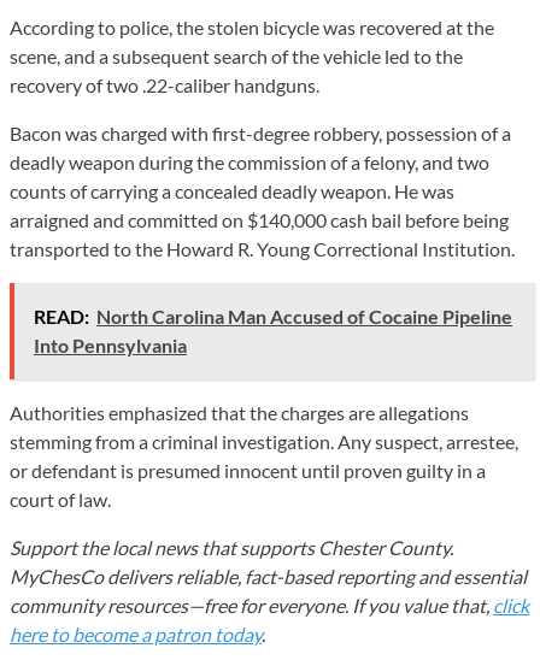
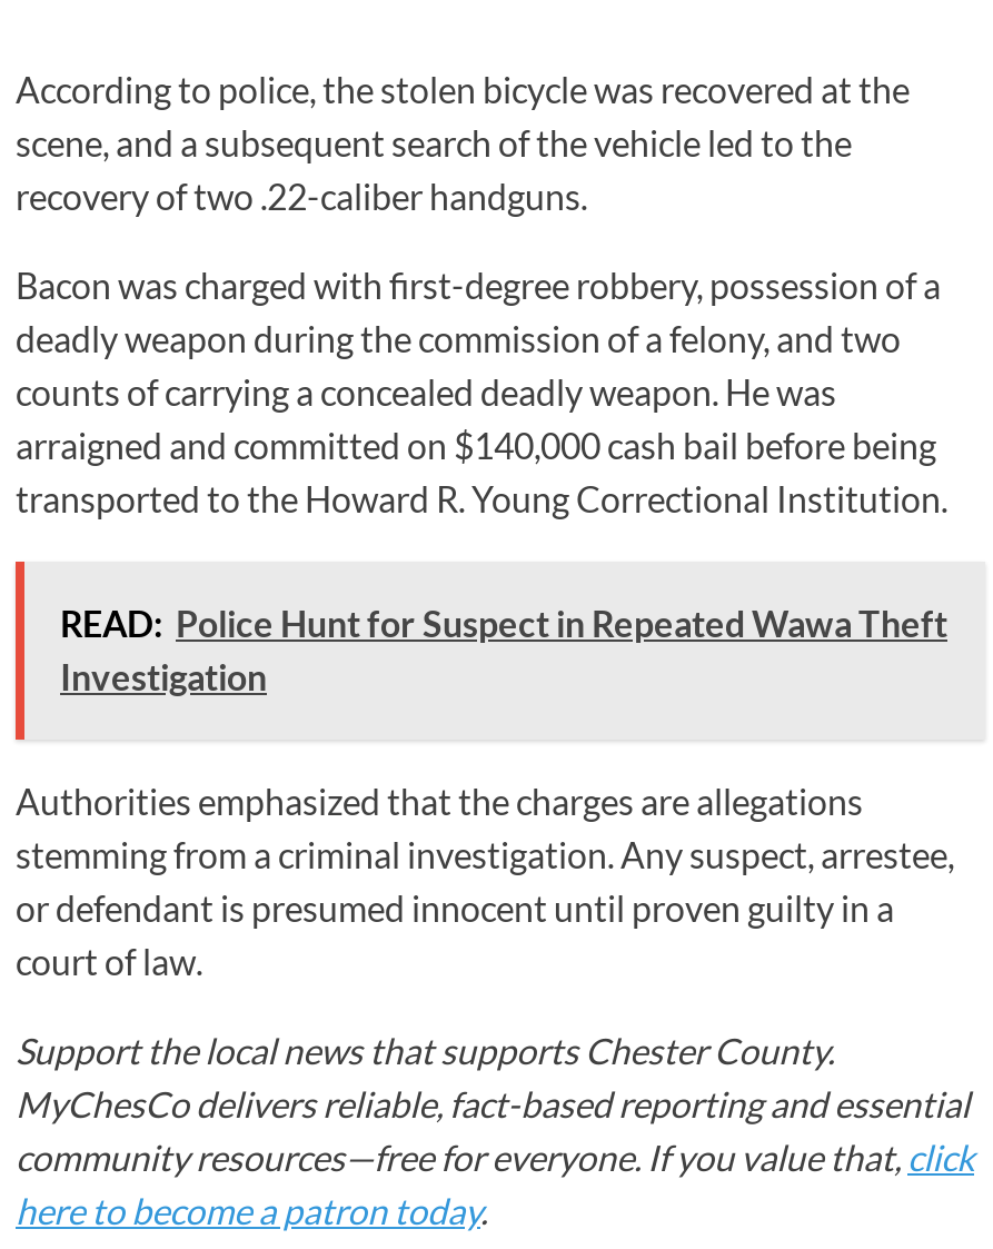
[34,304,512,356] READ: North Carolina Man Accused of Cocaine Pipeline | Into Pennsylvania -> [60,601,947,697] READ: Police Hunt for Suspect in Repeated Wawa Theft | Investigation

